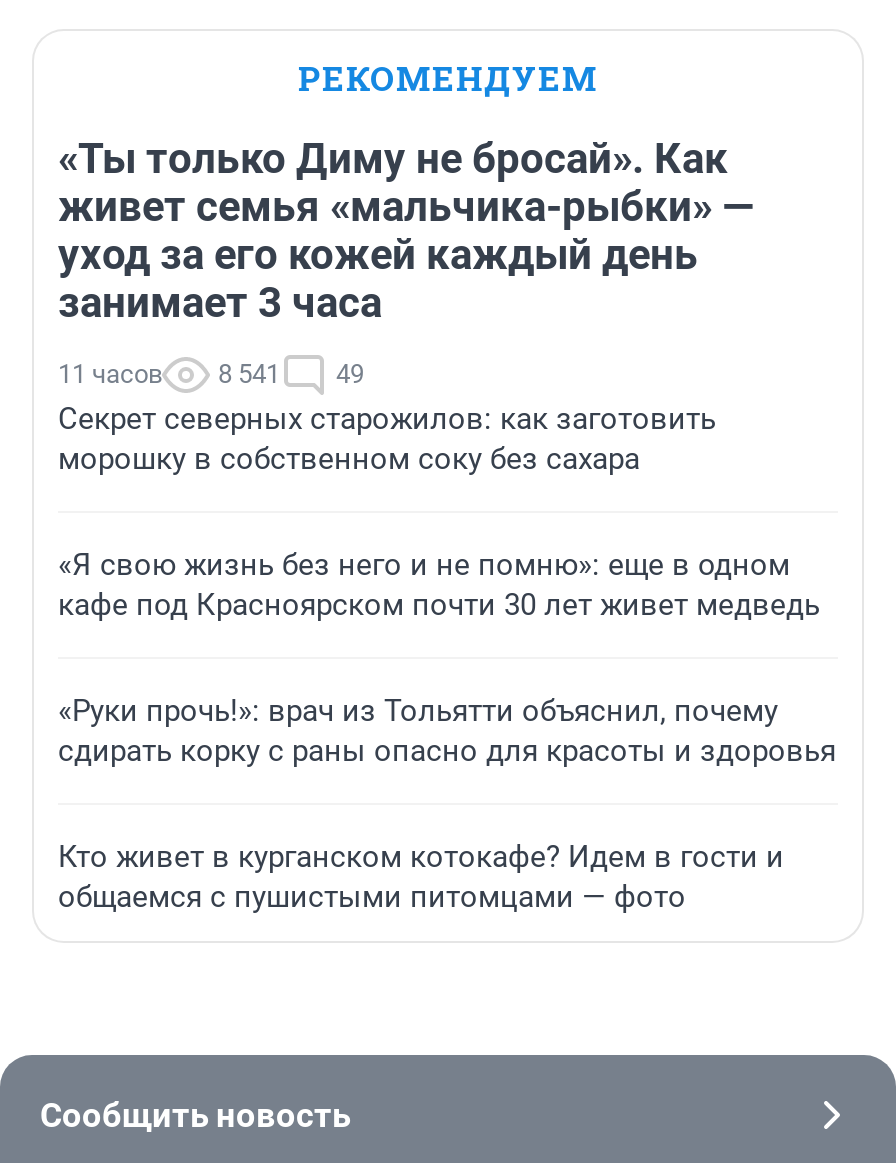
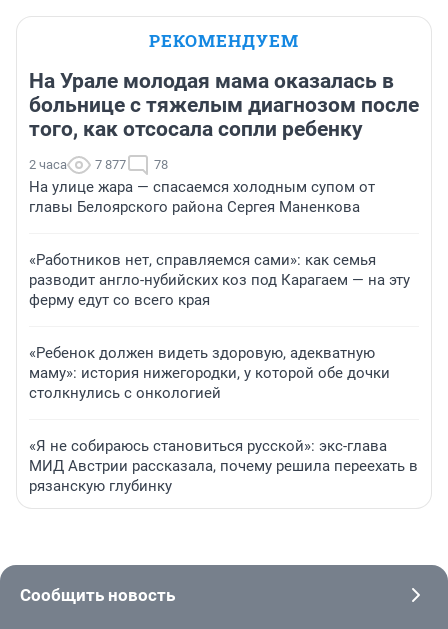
[58,135,754,327] «Ты только Диму не бросай». Как | живет семья «мальчика-рыбки» — | уход за его кожей каждый день | занимает 3 часа -> [29,69,419,141] На Урале молодая мама оказалась в | больнице с тяжелым диагнозом после | того, как отсосала сопли ребенку
[58,359,716,477] 11 часов | 8 541 | 49 | Секрет северных старожилов: как заготовить | морошку в собственном соку без сахара -> [29,157,375,216] 2 часа | 7 877 | 78 | На улице жара — спасаемся холодным супом от | главы Белоярского района Сергея Маненкова
[58,547,820,623] «Я свою жизнь без него и не помню»: еще в одном | кафе под Красноярском почти 30 лет живет медведь -> [29,251,410,309] «Работников нет, справляемся сами»: как семья | разводит англо-нубийских коз под Карагаем — на эту | ферму едут со всего края
[58,693,836,769] «Руки прочь!»: врач из Тольятти объяснил, почему | сдирать корку с раны опасно для красоты и здоровья -> [29,344,390,402] «Ребенок должен видеть здоровую, адекватную | маму»: история нижегородки, у которой обе дочки | столкнулись с онкологией
[58,839,784,915] Кто живет в курганском котокафе? Идем в гости и | общаемся с пушистыми питомцами — фото -> [29,437,418,495] «Я не собираюсь становиться русской»: экс-глава | МИД Австрии рассказала, почему решила переехать в | рязанскую глубинку

